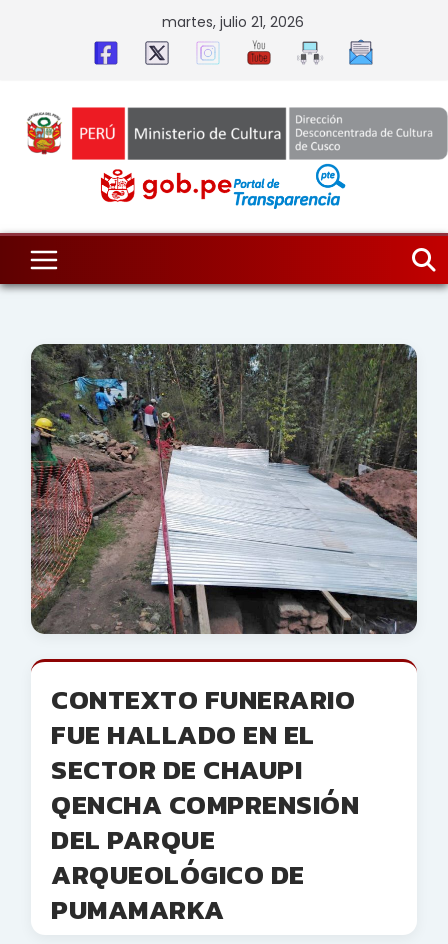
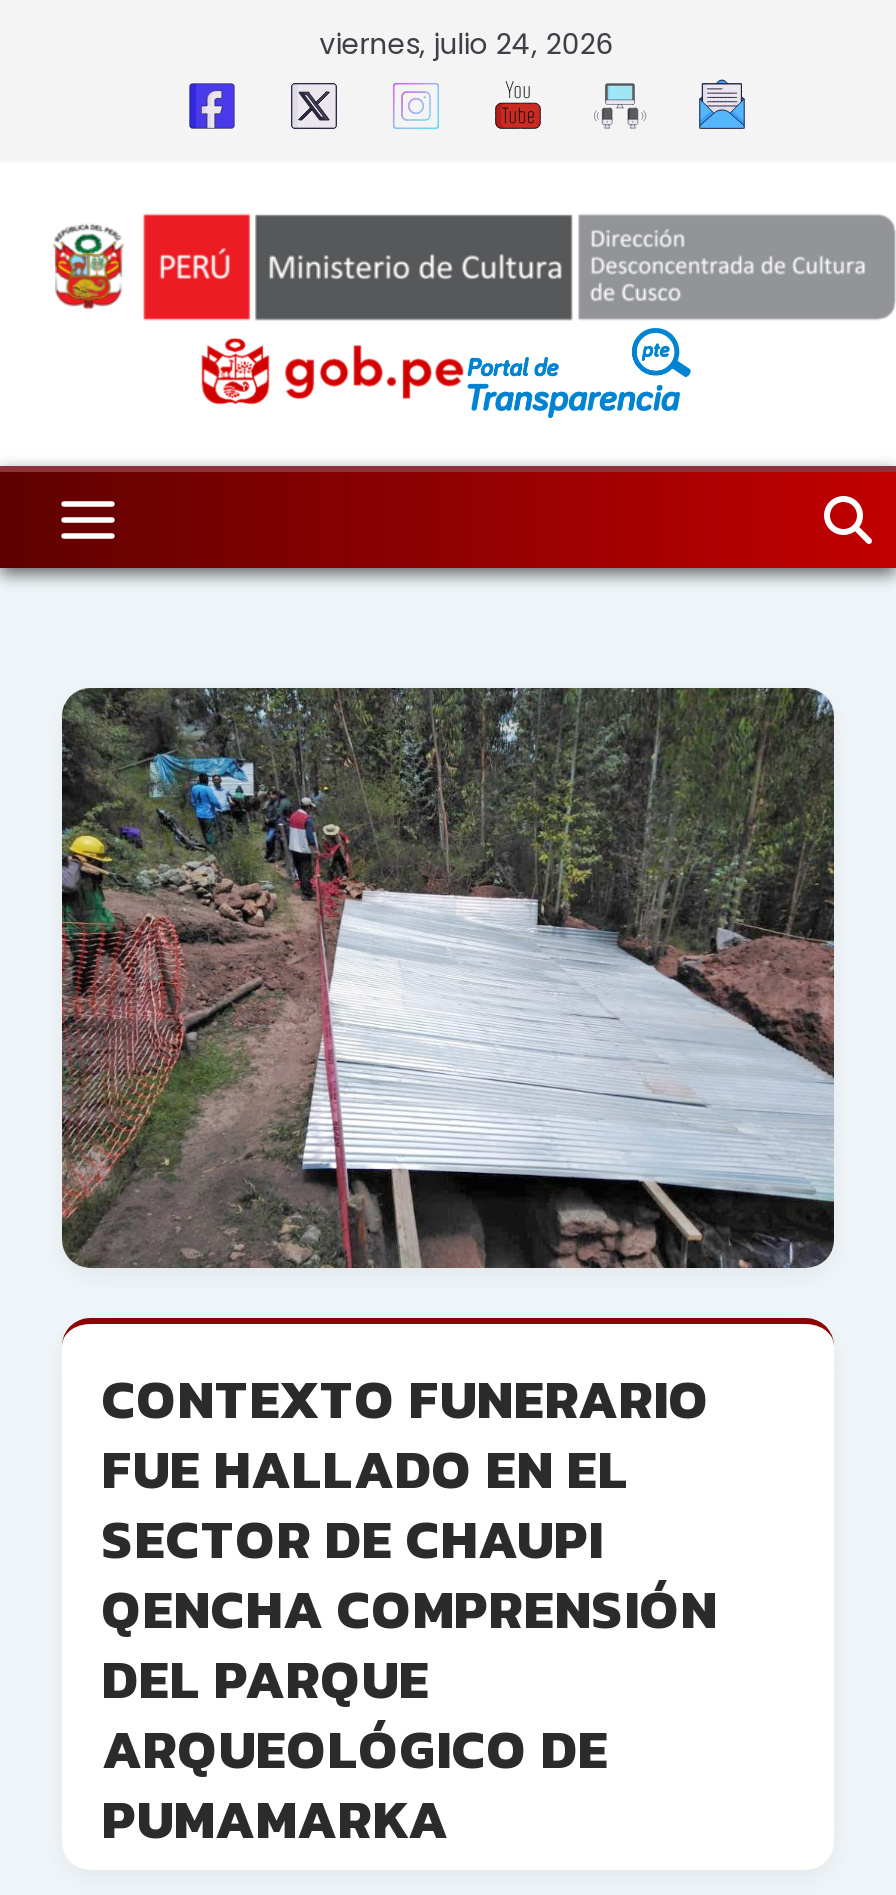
[162,12,304,32] martes, julio 21, 2026 -> [320,24,614,64] viernes, julio 24, 2026

